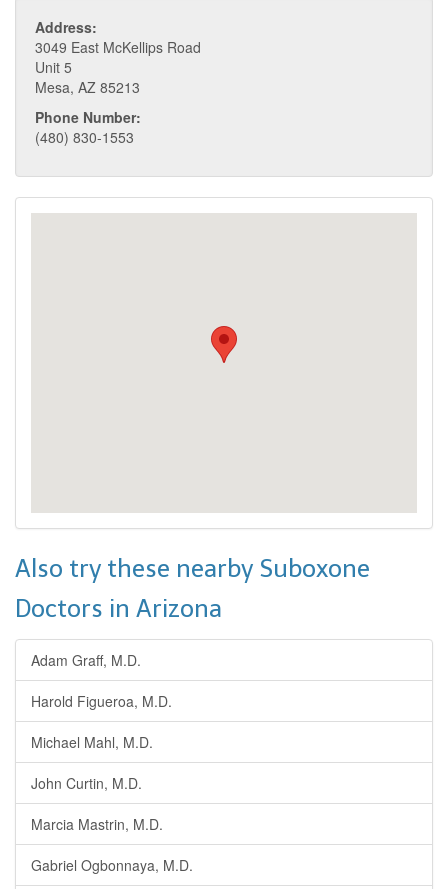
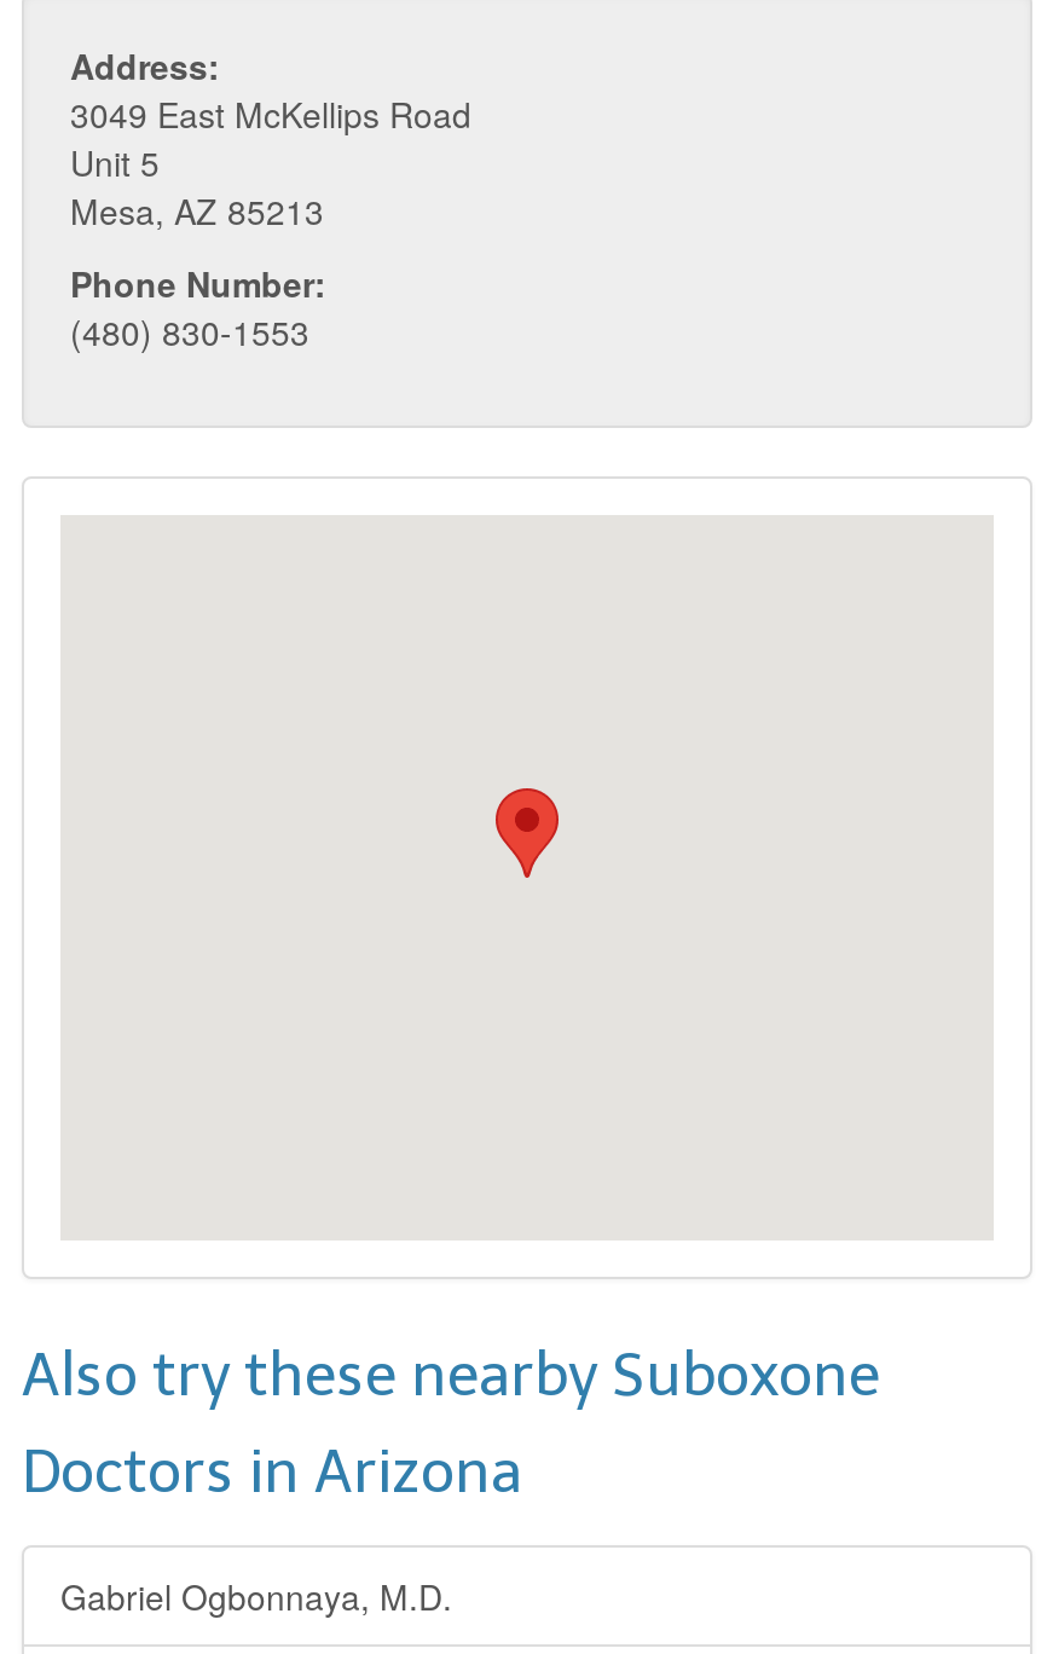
[31,650,172,834] Adam Graff, M.D. | Harold Figueroa, M.D. | Michael Mahl, M.D. | John Curtin, M.D. | Marcia Mastrin, M.D. -> none

